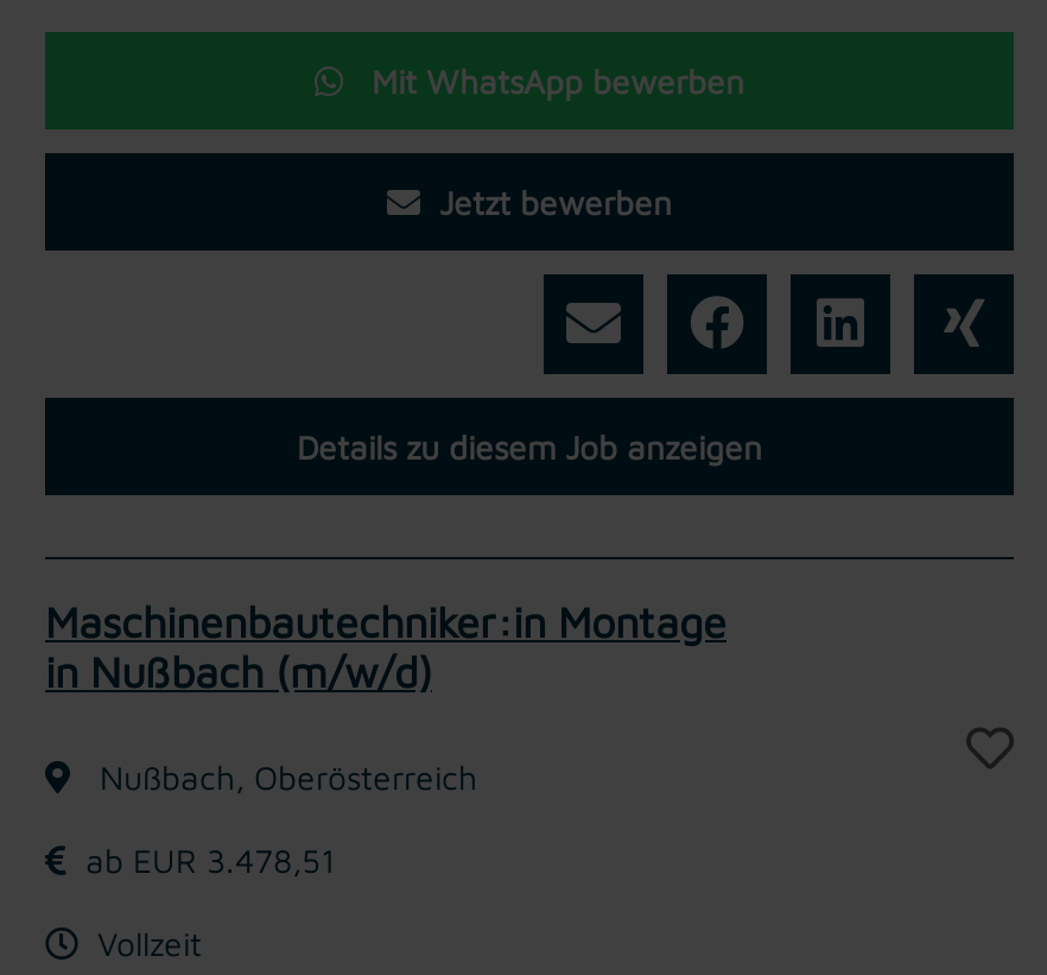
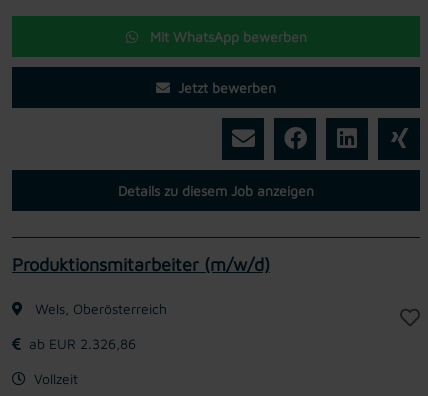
[45,597,726,697] Maschinenbautechniker:in Montage | in Nußbach (m/w/d) -> [12,254,270,275] Produktionsmitarbeiter (m/w/d)
[90,756,477,796] Nußbach, Oberösterreich -> [31,300,167,317] Wels, Oberösterreich
[85,839,335,880] ab EUR 3.478,51 -> [29,335,136,352] ab EUR 2.326,86

